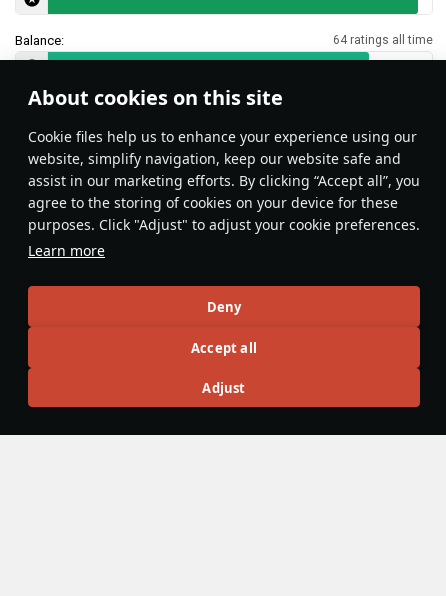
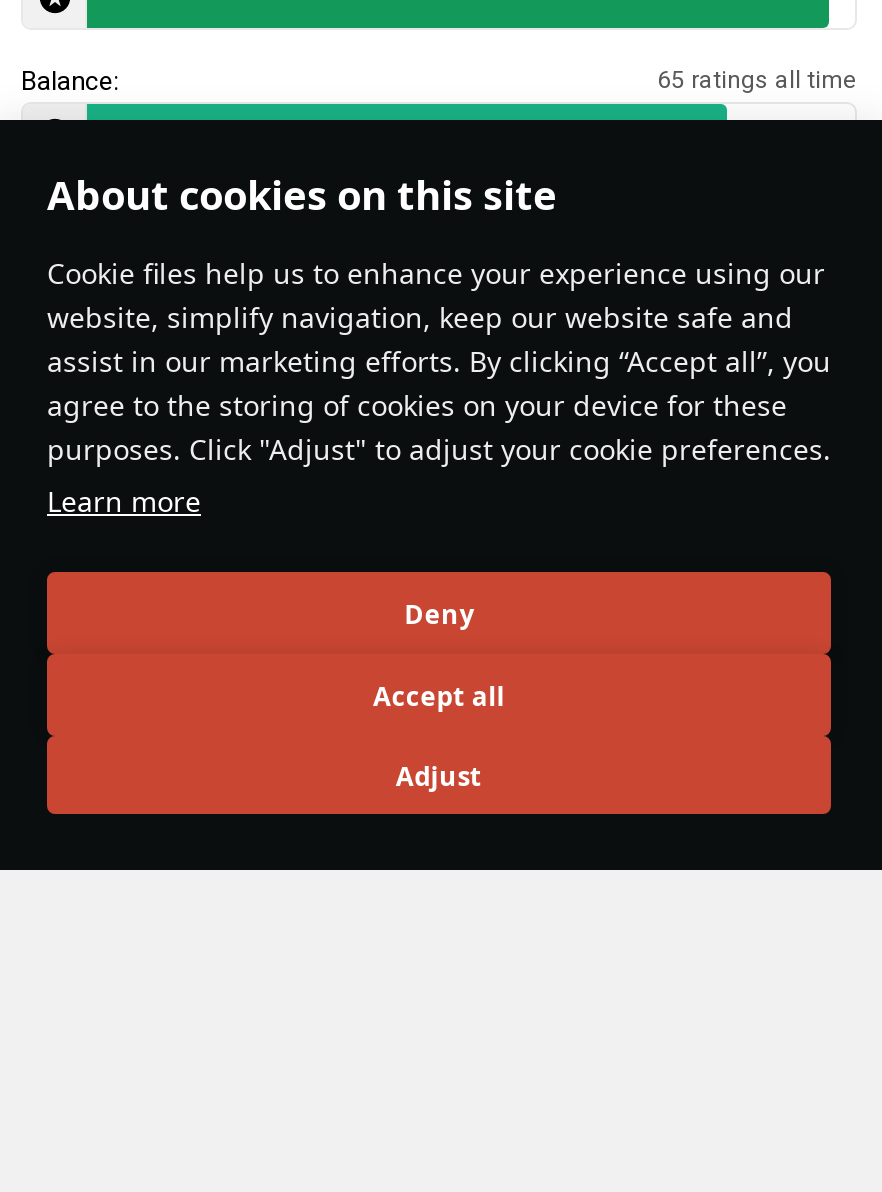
[333,33,433,47] 64 ratings all time -> [657,65,857,93] 65 ratings all time

